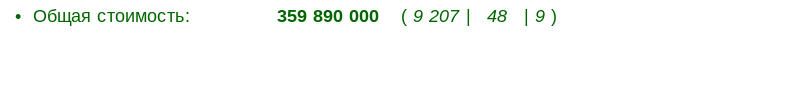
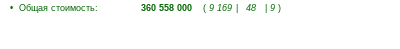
[277,6,379,26] 359 890 000 -> [141,3,192,13] 360 558 000
[401,6,459,26] (9 207 -> [203,3,232,13] (9 169

